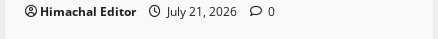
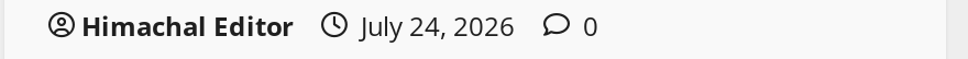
[40,3,275,20] Himachal Editor July 21, 2026 0 -> [81,7,598,44] Himachal Editor July 24, 2026 0

